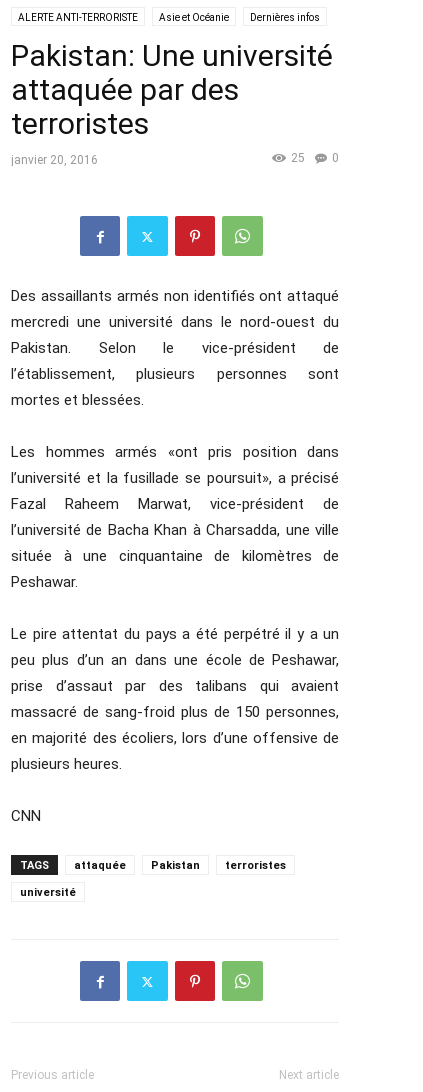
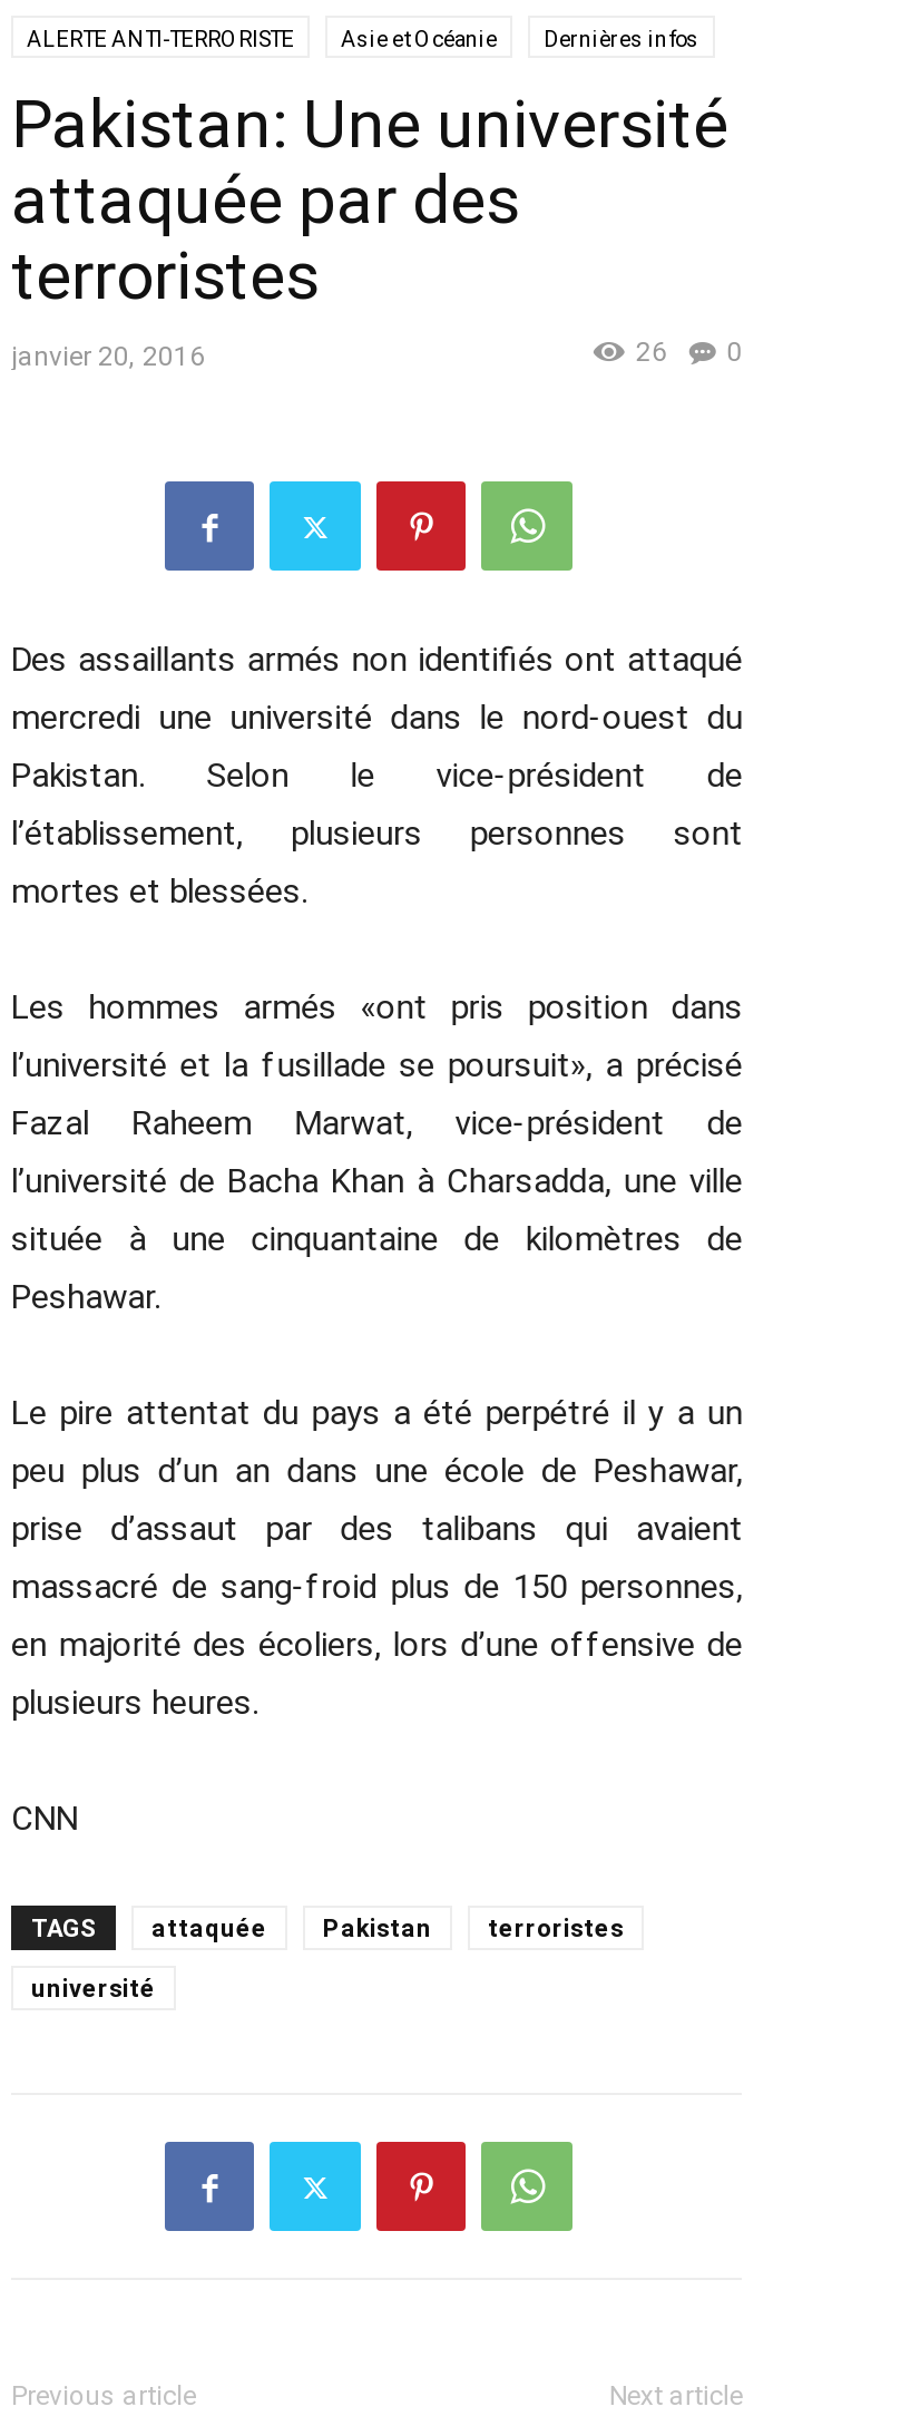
[291,151,339,165] 25 0 -> [636,337,743,368] 26 0

